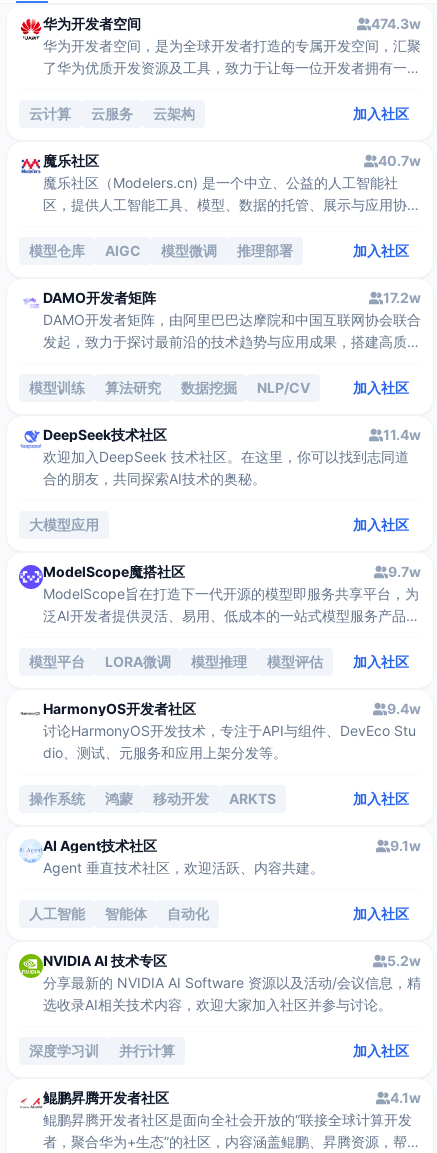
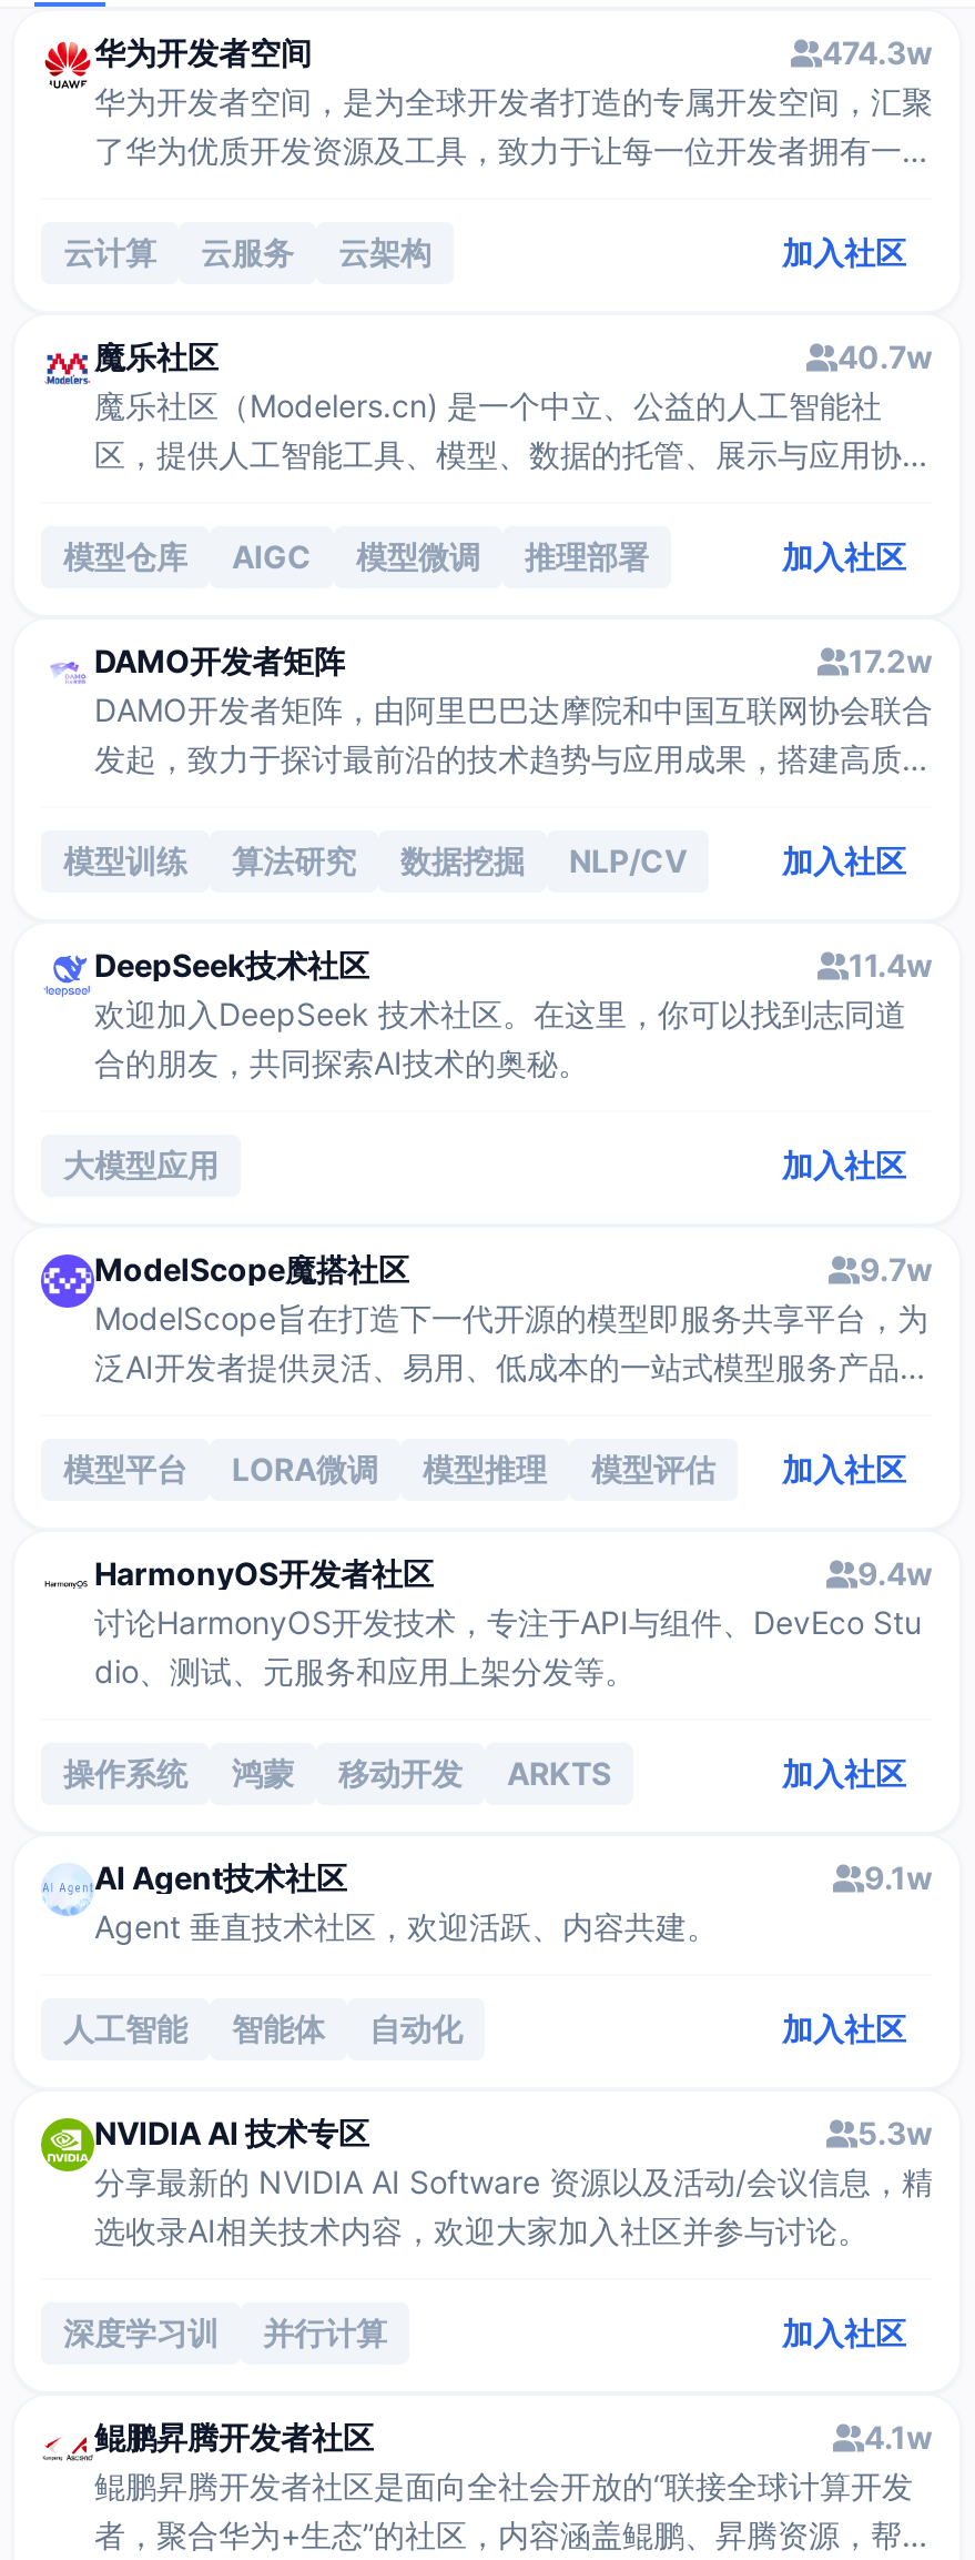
[387,952,421,969] 5.2w -> [857,2114,933,2151] 5.3w

